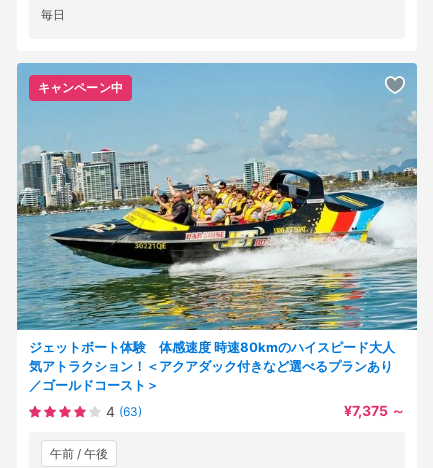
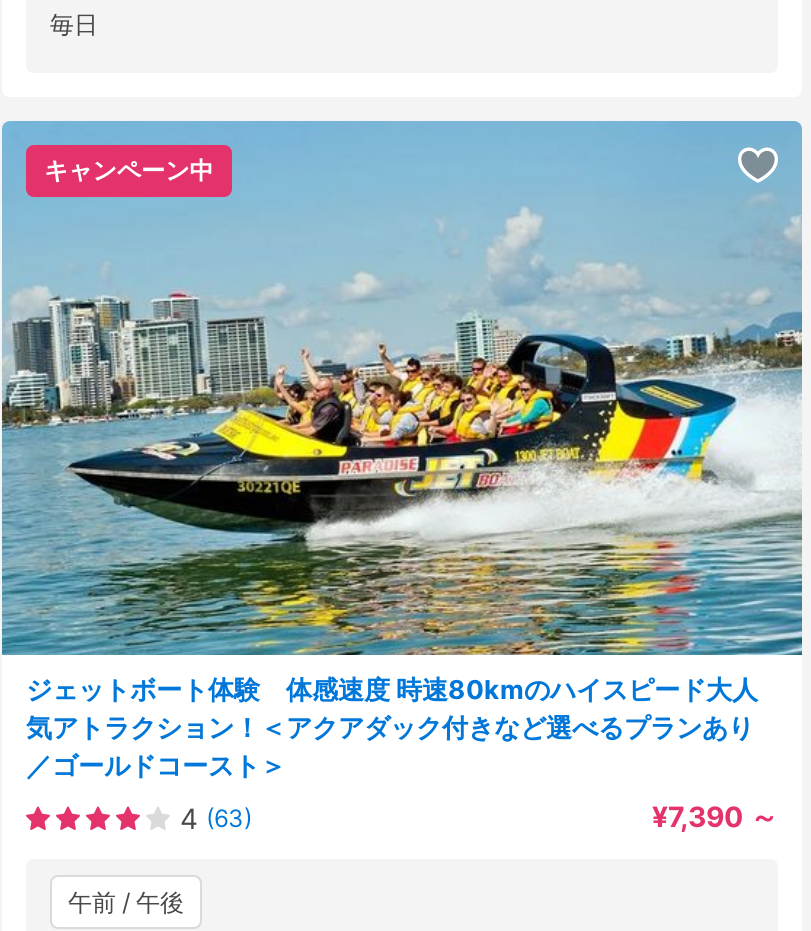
[344,402,405,419] ¥7,375～ -> [652,798,778,832] ¥7,390～

